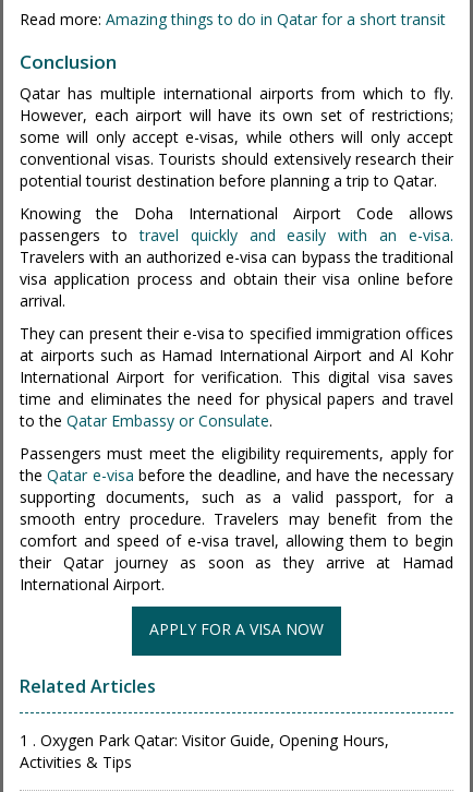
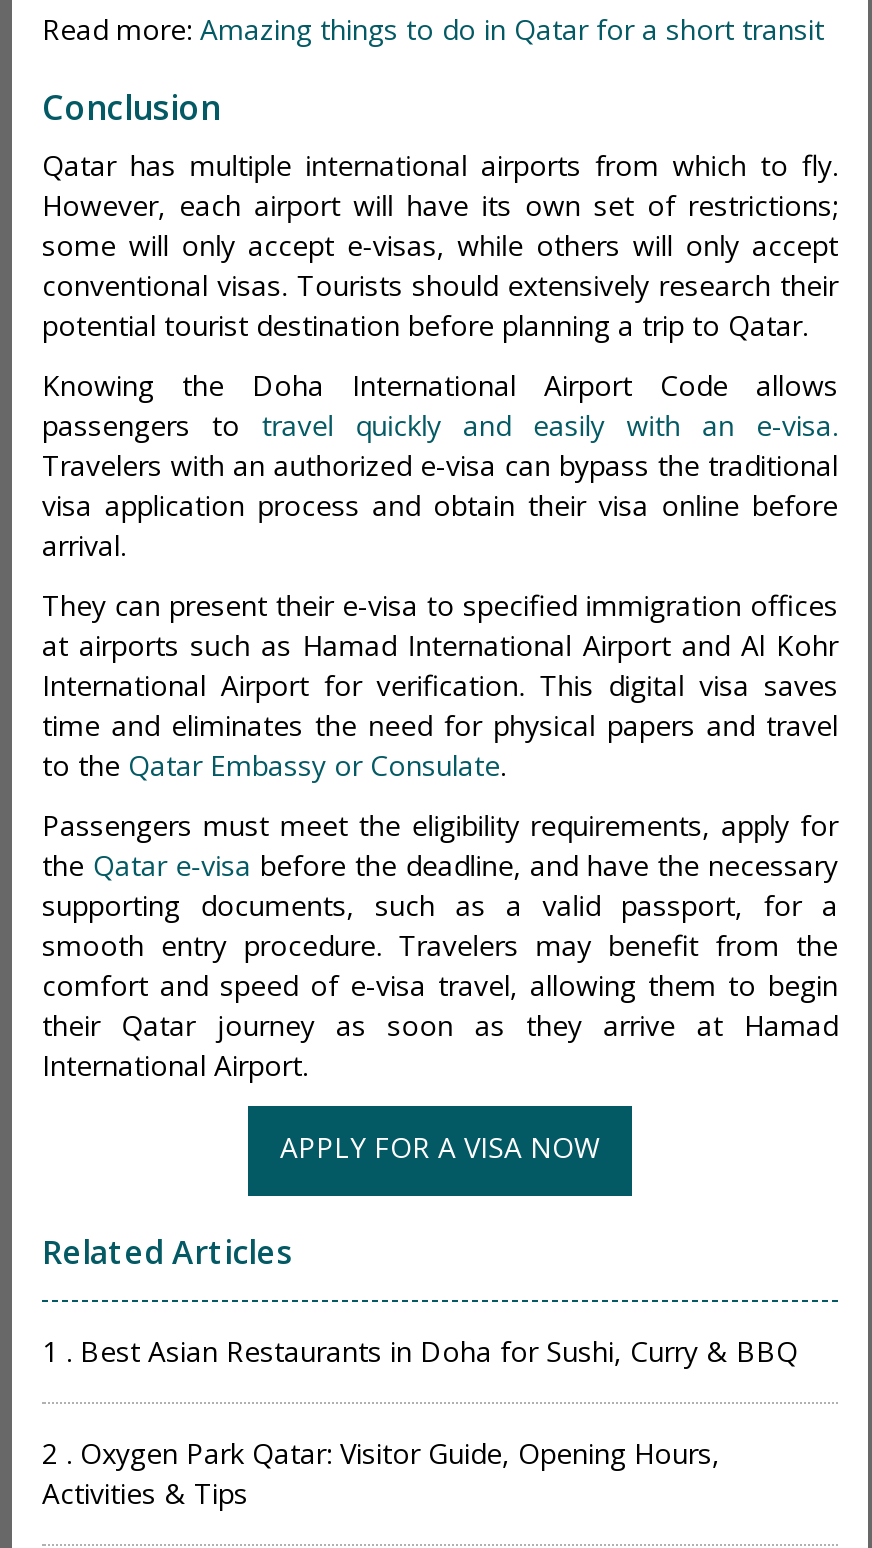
[20,730,389,750] 1 . Oxygen Park Qatar: Visitor Guide, Opening Hours, -> [42,1332,798,1472] 1 . Best Asian Restaurants in Doha for Sushi, Curry & BBQ | 2 . Oxygen Park Qatar: Visitor Guide, Opening Hours,

